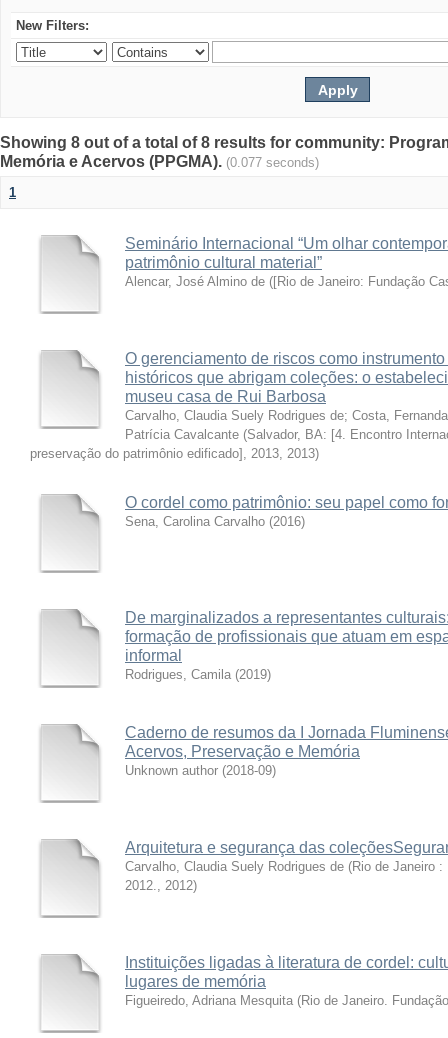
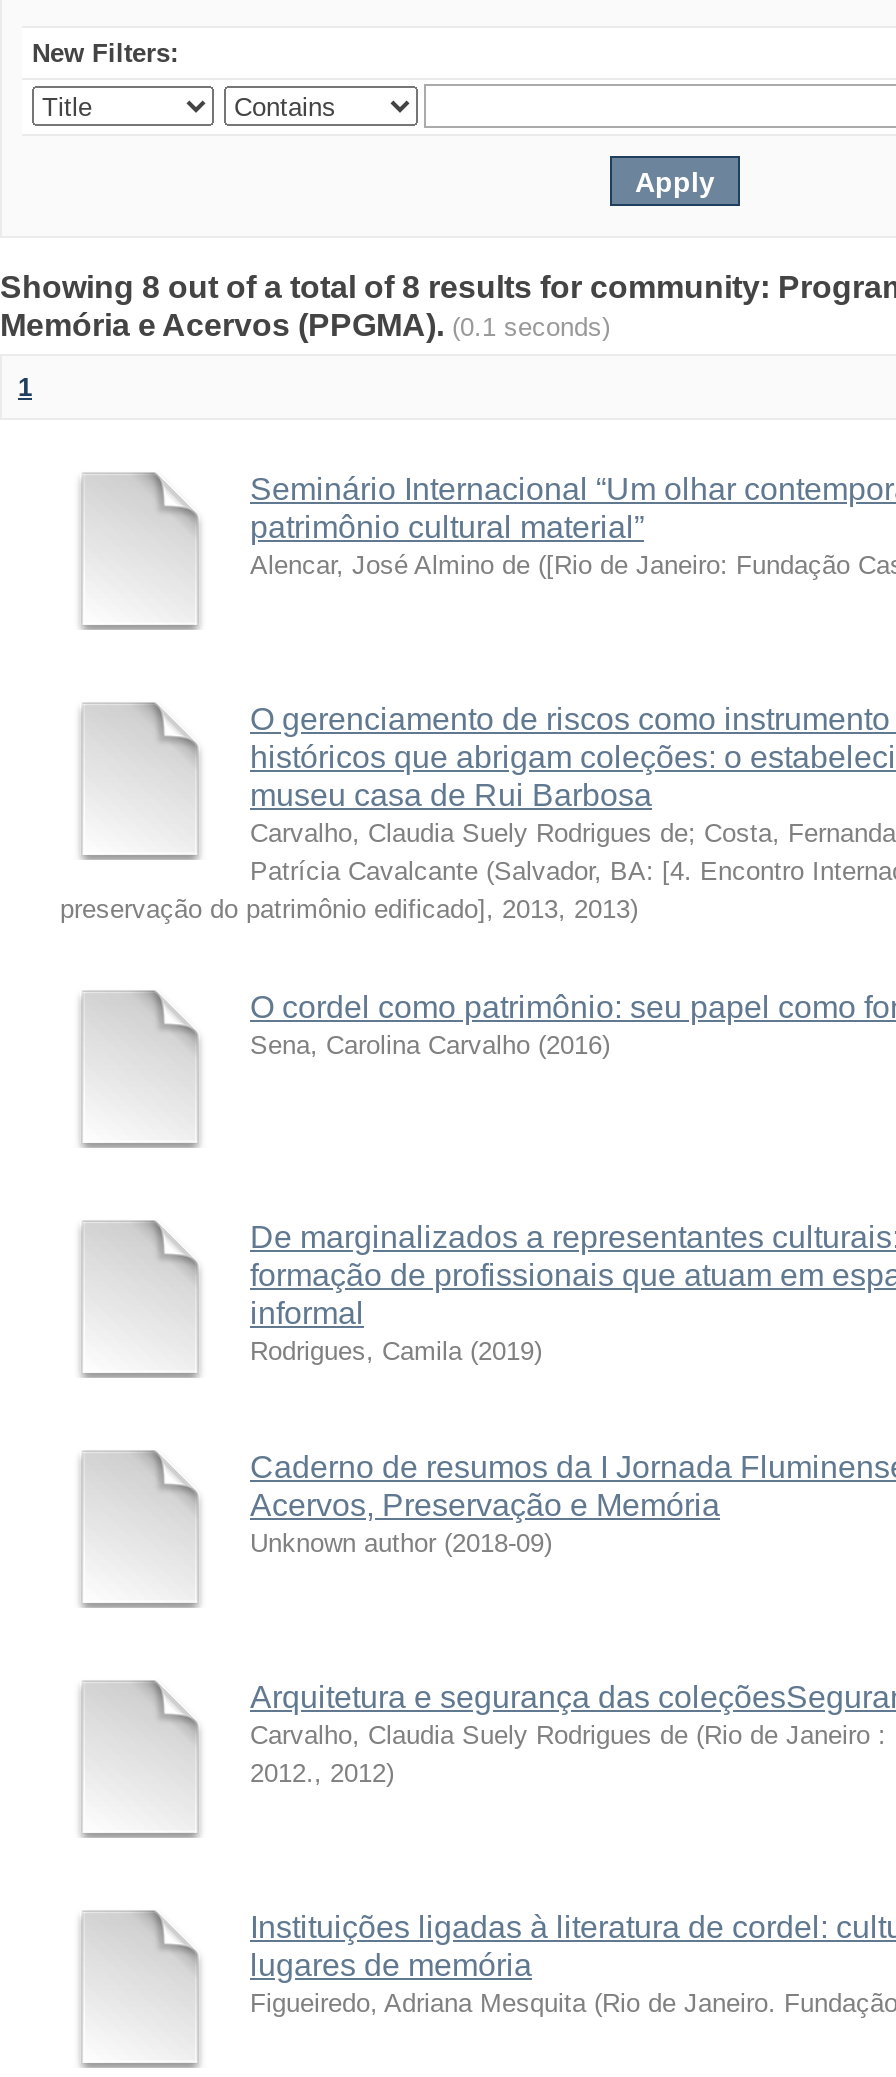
[0,153,319,170] Memória e Acervos (PPGMA). (0.077 seconds) -> [0,308,610,342] Memória e Acervos (PPGMA). (0.1 seconds)

